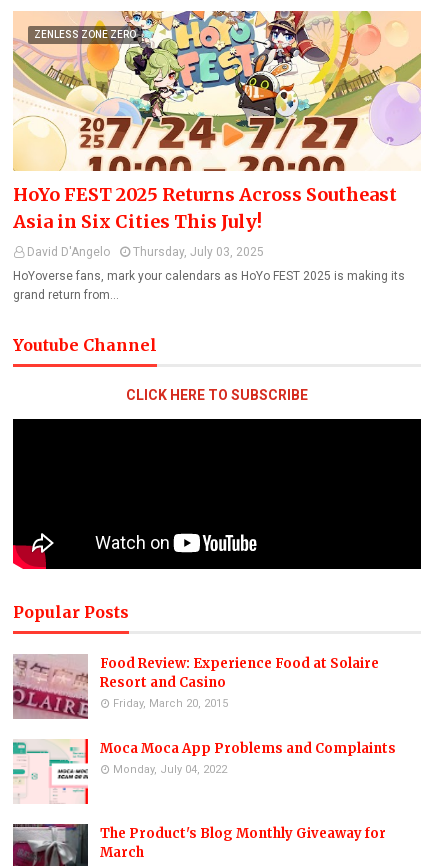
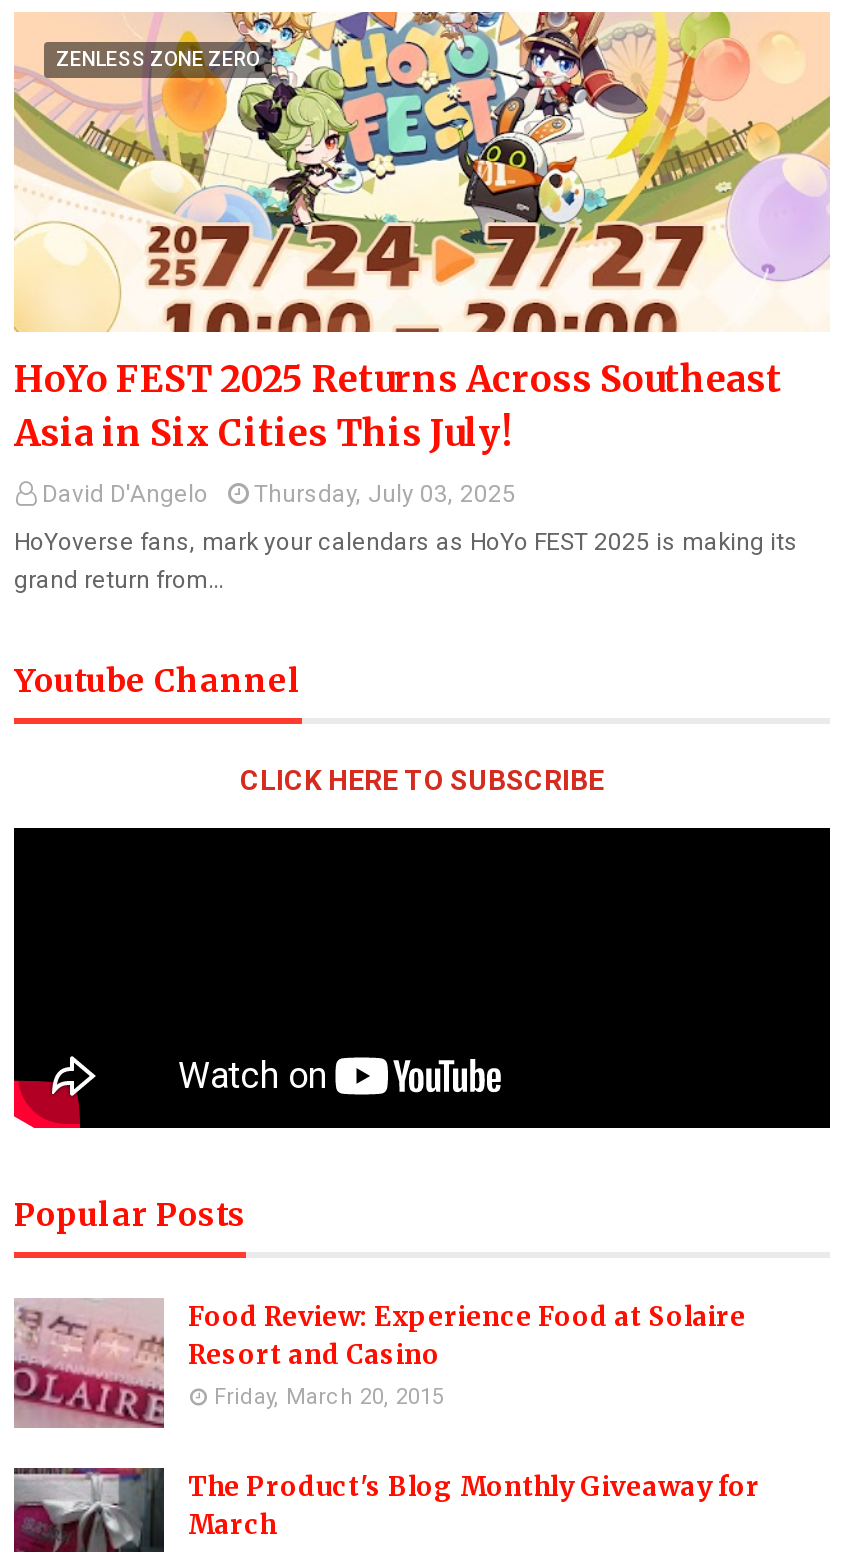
[12,739,396,804] [image] | Moca Moca App Problems and Complaints | Monday, July 04, 2022 -> none

